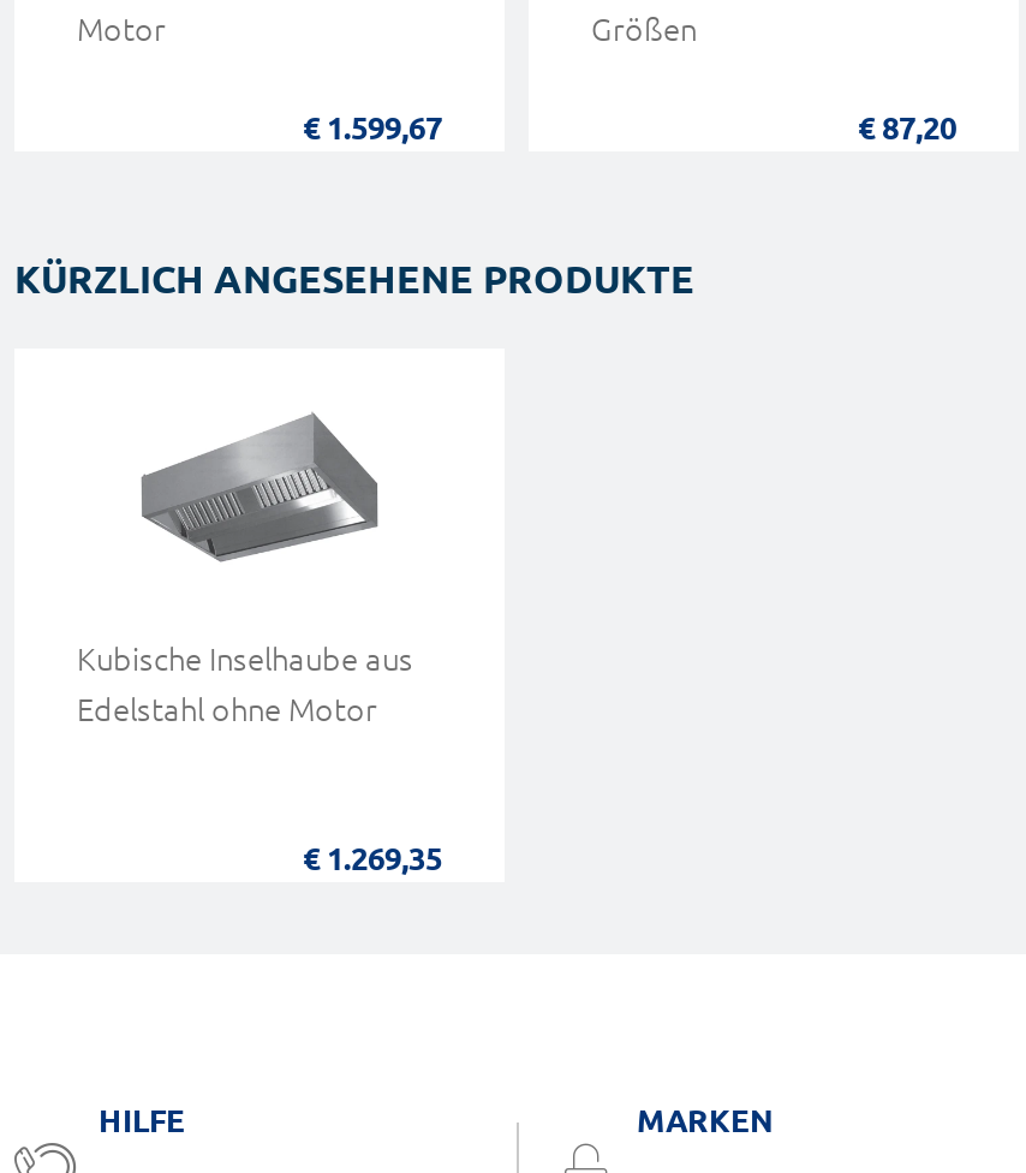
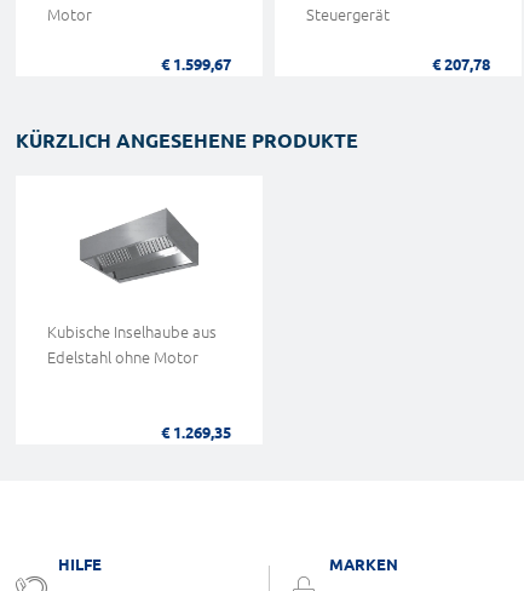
[591,11,697,45] Größen -> [306,6,390,23] Steuergerät
[858,110,956,143] € 87,20 -> [432,55,490,72] € 207,78

